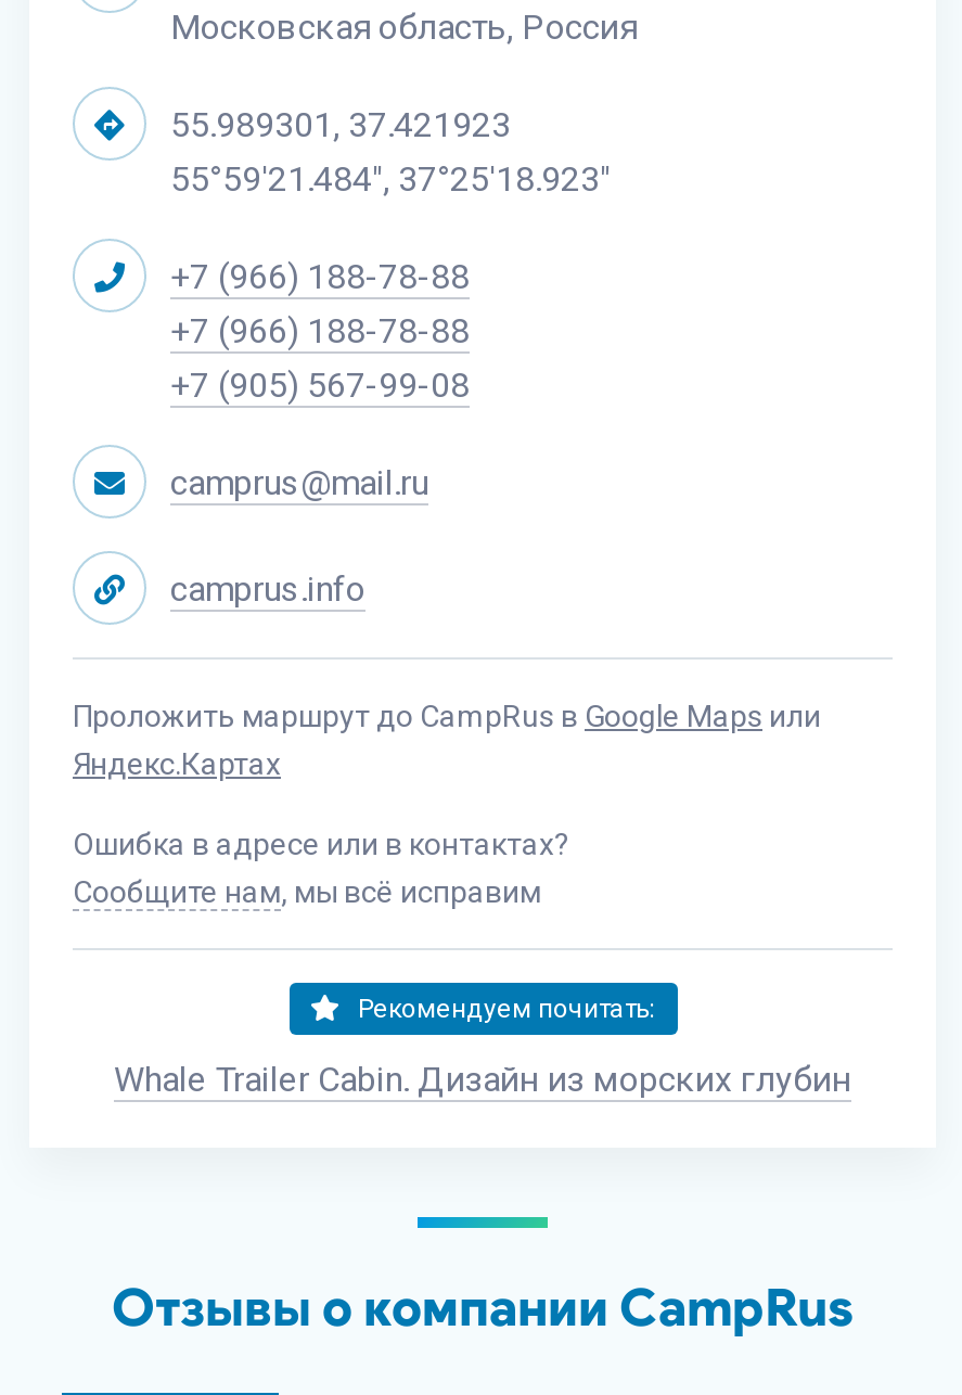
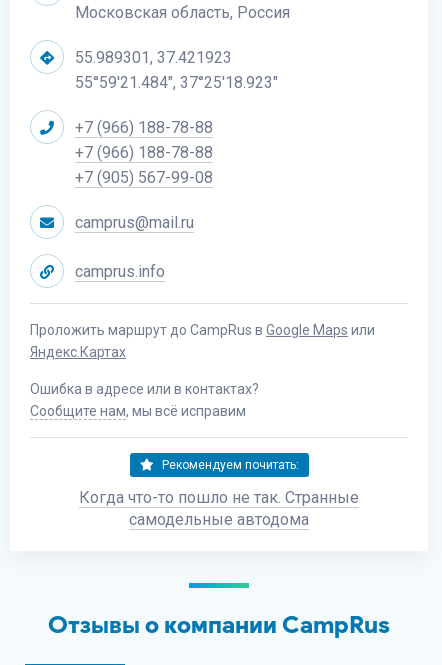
[114,1059,851,1100] Whale Trailer Cabin. Дизайн из морских глубин -> [79,488,359,529] Когда что-то пошло не так. Странные | самодельные автодома

